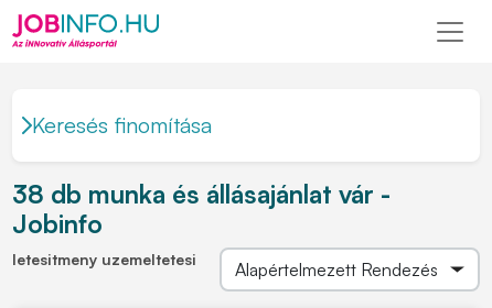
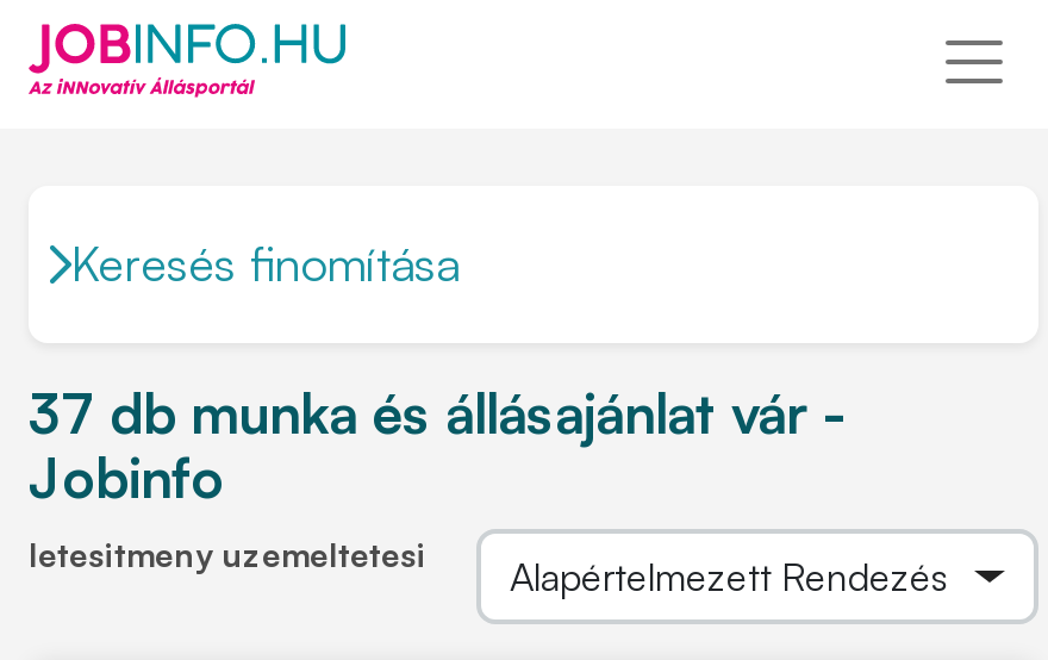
[12,178,391,210] 38 db munka és állásajánlat vár - -> [29,379,843,448] 37 db munka és állásajánlat vár -

